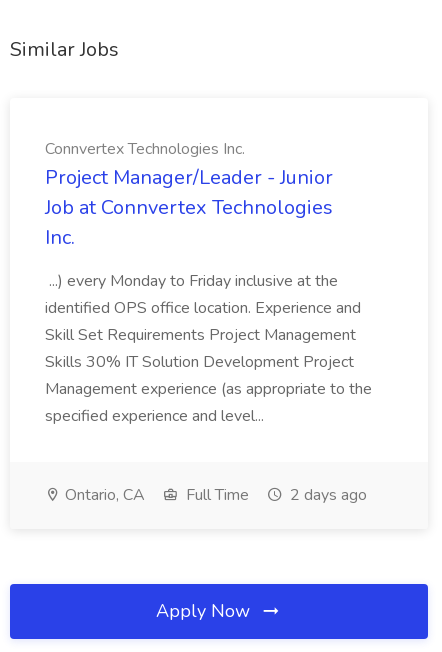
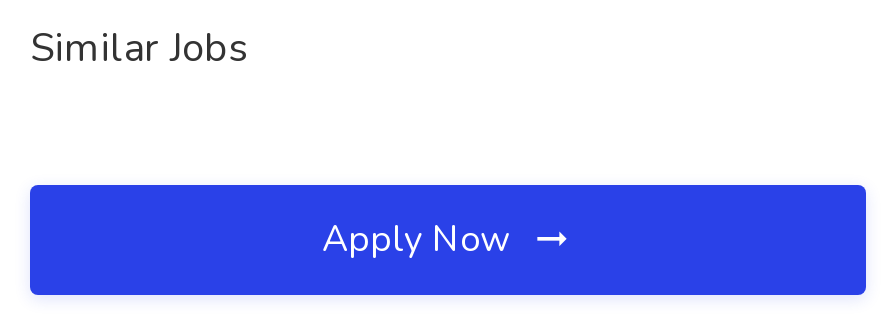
[45,138,372,427] Connvertex Technologies Inc. | Project Manager/Leader - Junior | Job at Connvertex Technologies | Inc. | ...) every Monday to Friday inclusive at the | identified OPS office location. Experience and | Skill Set Requirements Project Management | Skills 30% IT Solution Development Project | Management experience (as appropriate to the | specified experience and level... -> none
[61,484,367,506] Ontario, CA | Full Time | 2 days ago -> none

